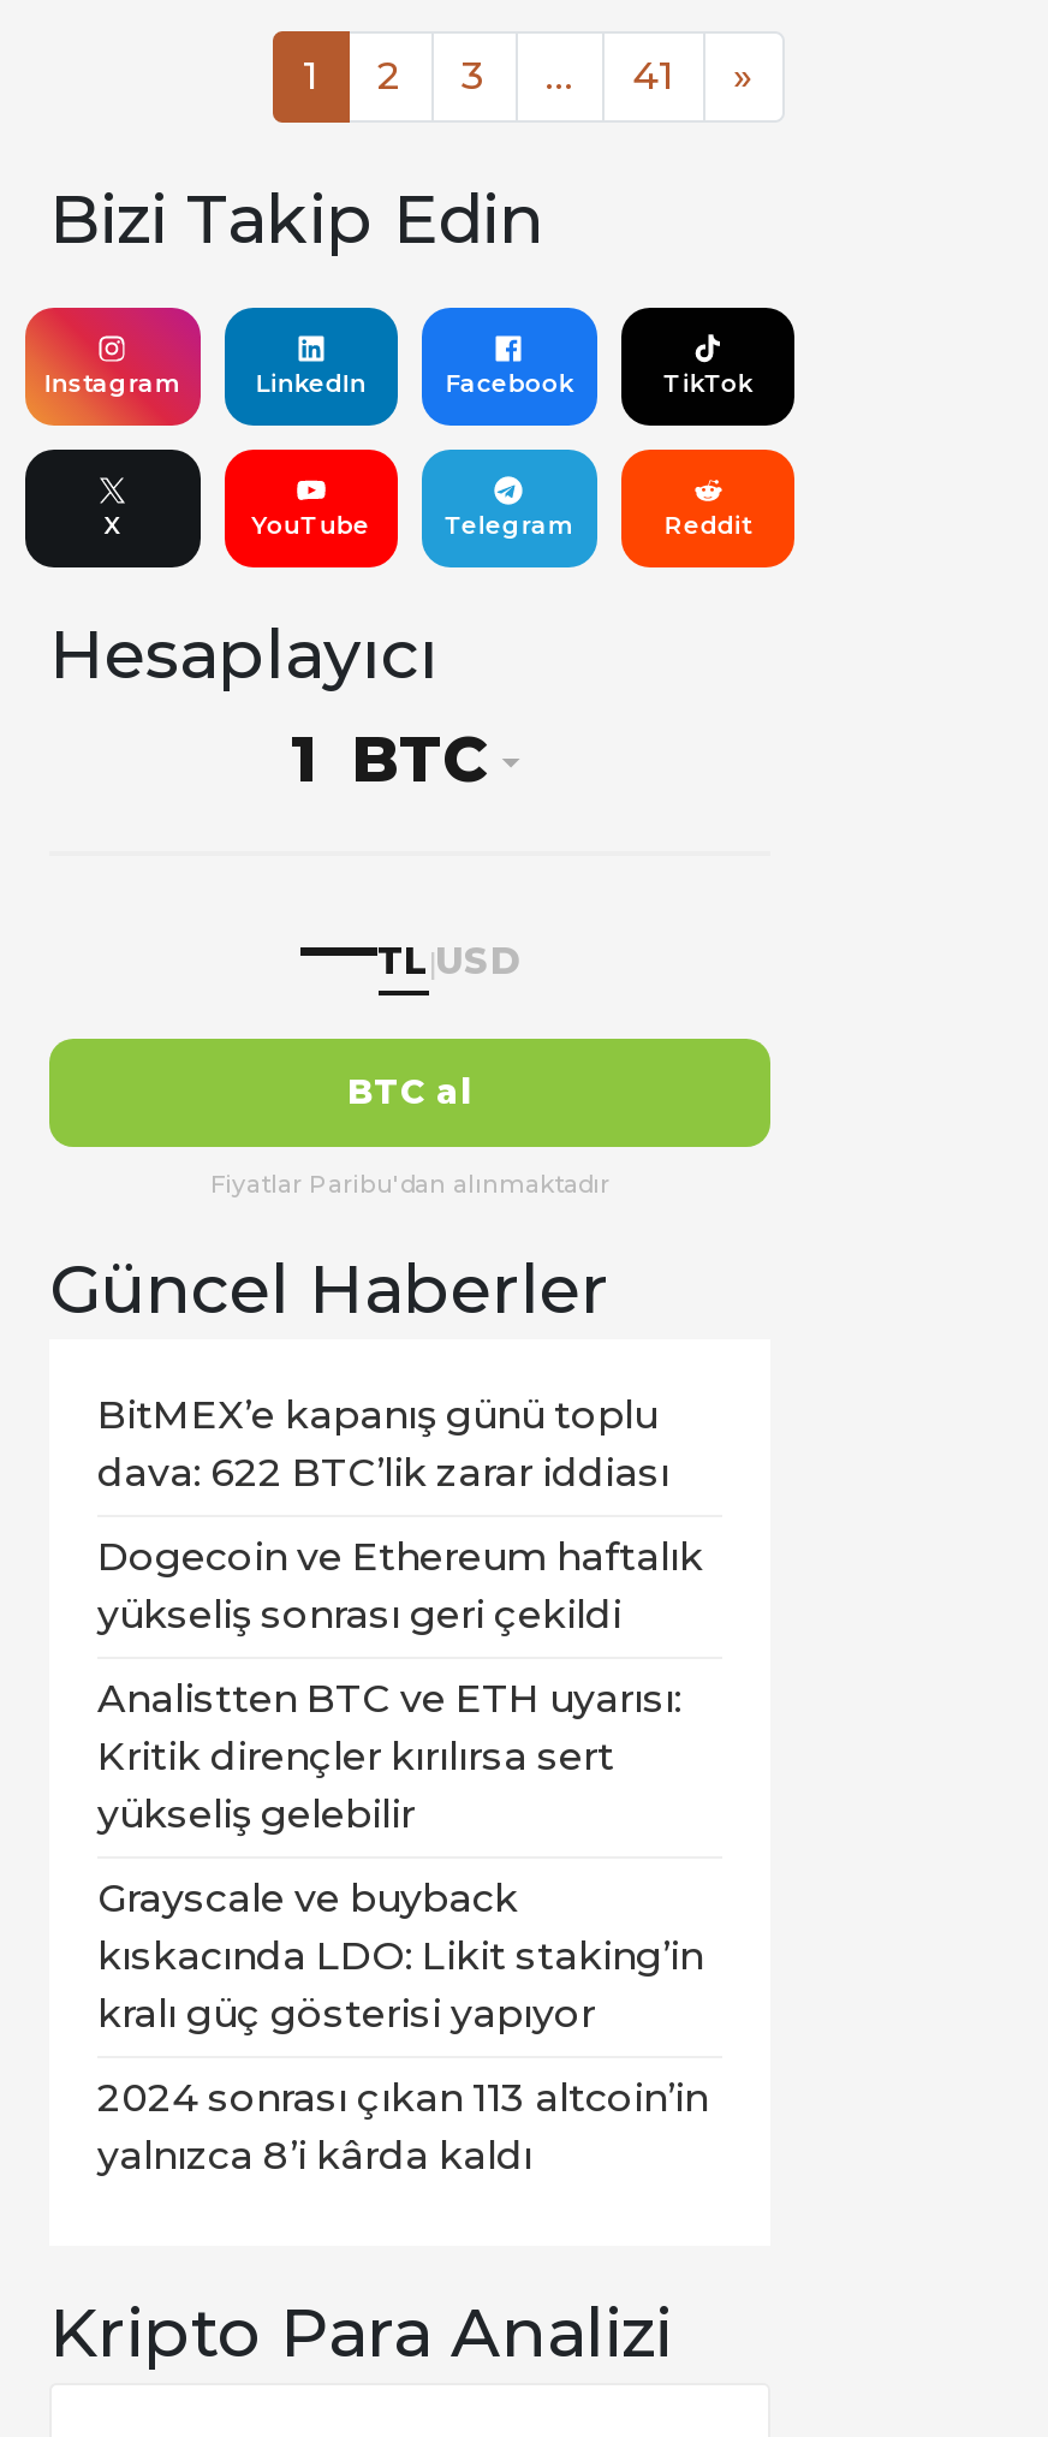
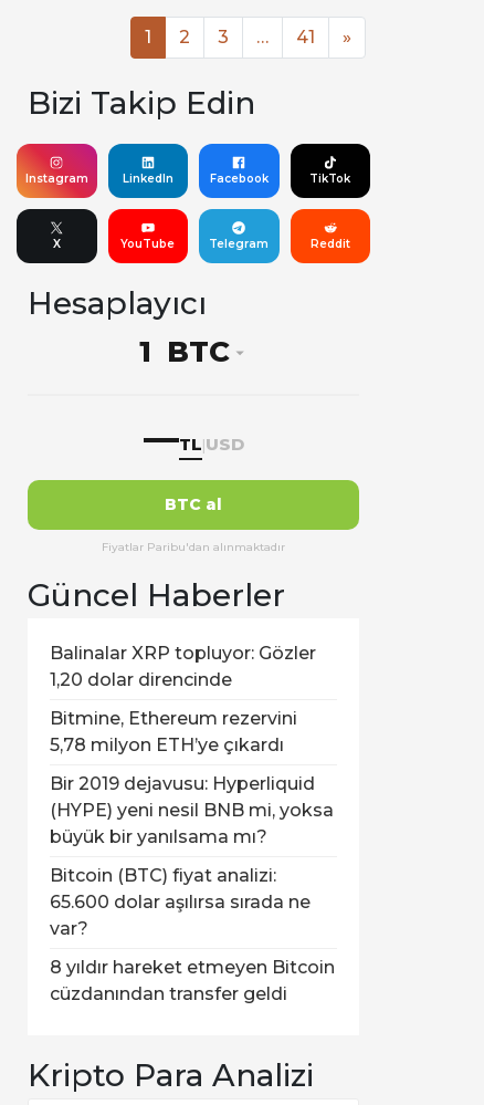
[97,1393,669,1496] BitMEX’e kapanış günü toplu | dava: 622 BTC’lik zarar iddiası -> [50,643,316,691] Balinalar XRP topluyor: Gözler | 1,20 dolar direncinde
[97,1535,703,1638] Dogecoin ve Ethereum haftalık | yükseliş sonrası geri çekildi -> [50,708,297,756] Bitmine, Ethereum rezervini | 5,78 milyon ETH’ye çıkardı
[97,1677,681,1838] Analistten BTC ve ETH uyarısı: | Kritik dirençler kırılırsa sert | yükseliş gelebilir -> [50,773,334,848] Bir 2019 dejavusu: Hyperliquid | (HYPE) yeni nesil BNB mi, yoksa | büyük bir yanılsama mı?
[97,1876,703,2037] Grayscale ve buyback | kıskacında LDO: Likit staking’in | kralı güç gösterisi yapıyor -> [50,865,311,939] Bitcoin (BTC) fiyat analizi: | 65.600 dolar aşılırsa sırada ne | var?
[97,2076,708,2179] 2024 sonrası çıkan 113 altcoin’in | yalnızca 8’i kârda kaldı -> [50,957,335,1005] 8 yıldır hareket etmeyen Bitcoin | cüzdanından transfer geldi

